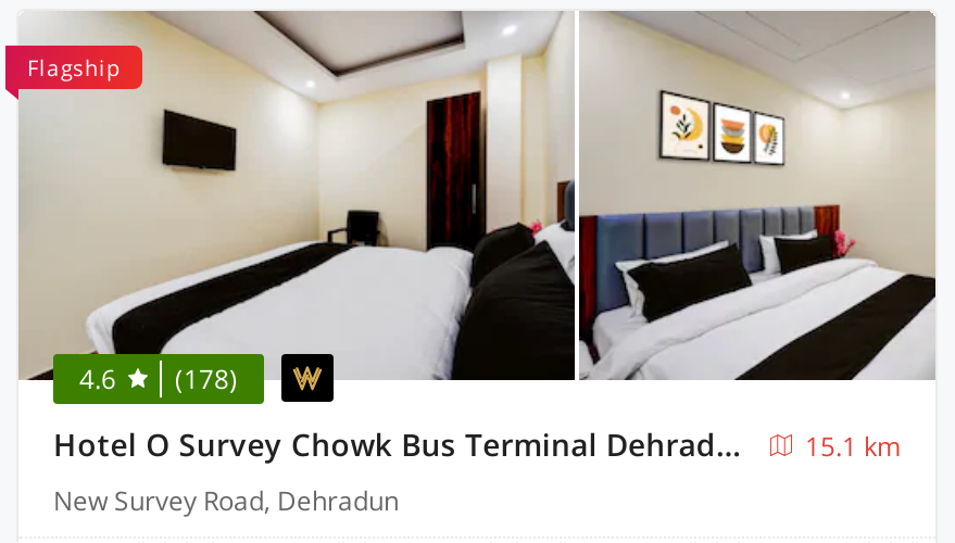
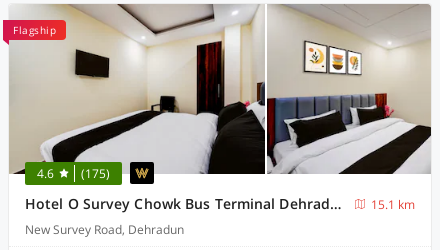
[79,361,238,397] 4.6 (178) -> [37,165,110,182] 4.6 (175)

